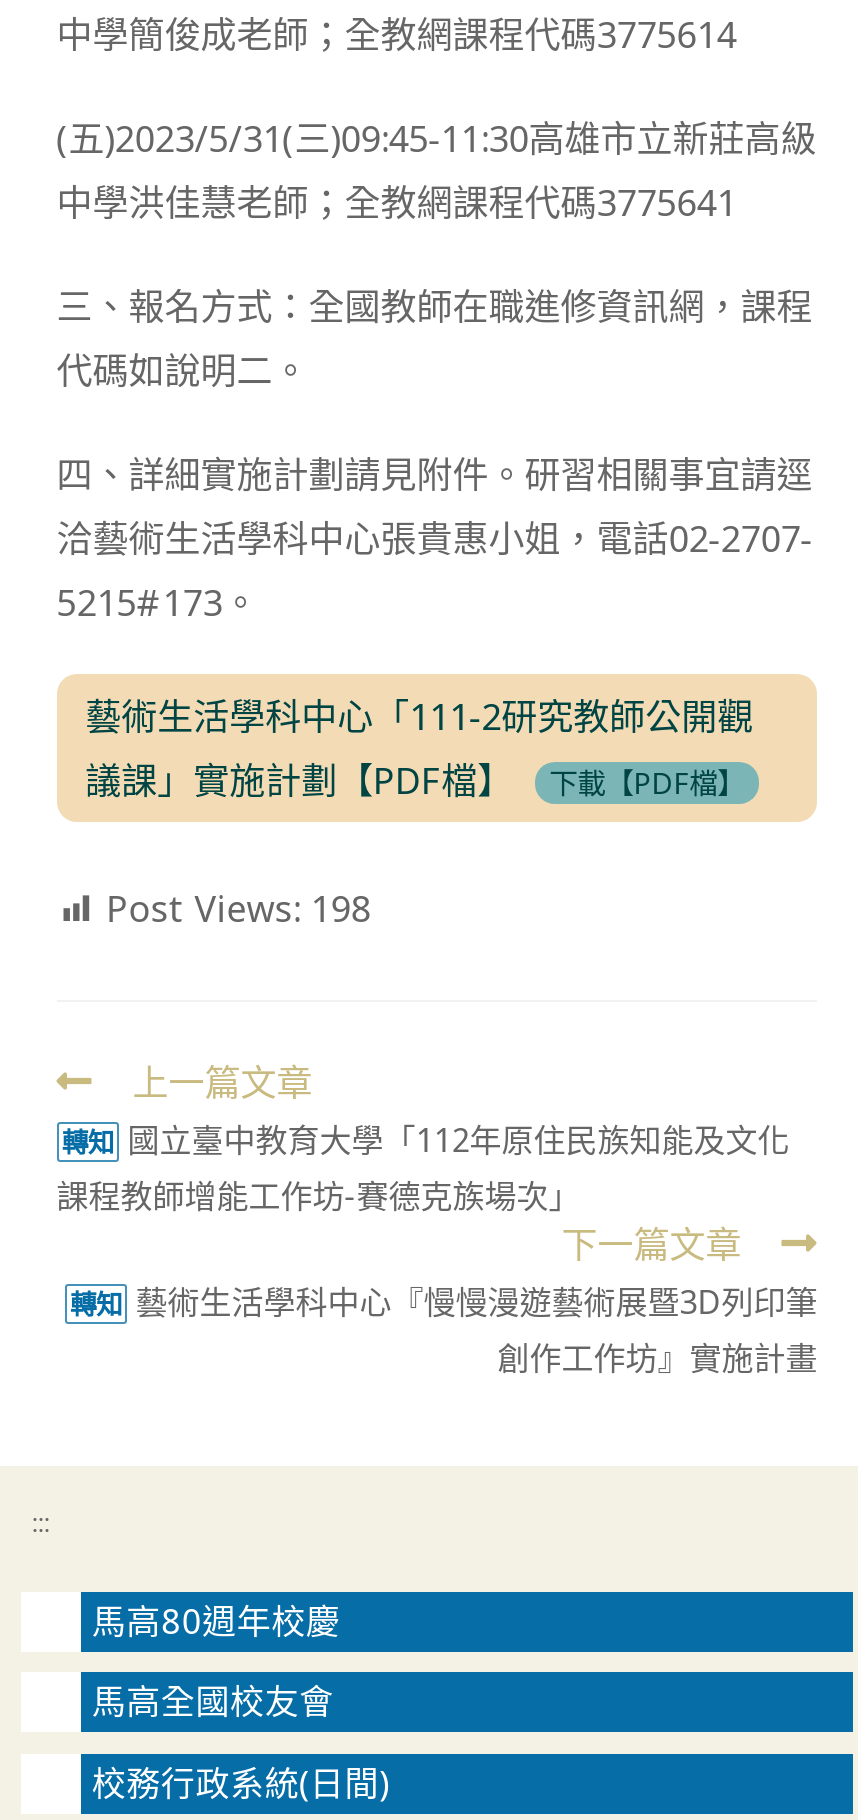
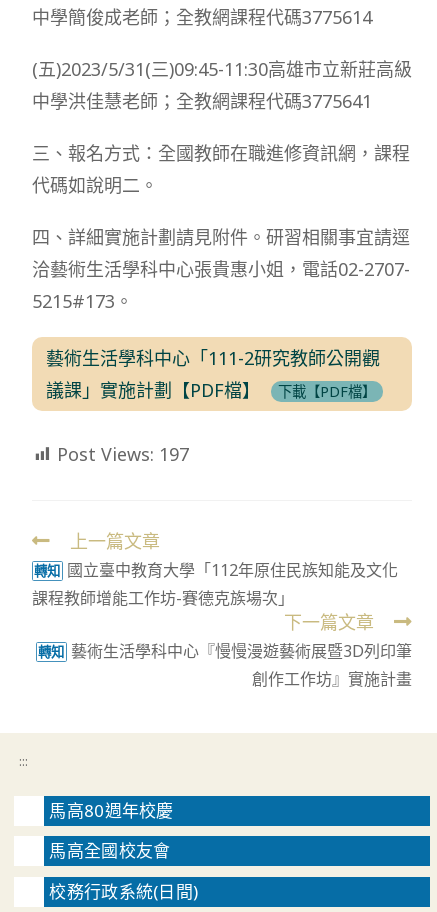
[107,885,371,933] Post Views: 198 -> [57,442,189,466] Post Views: 197

